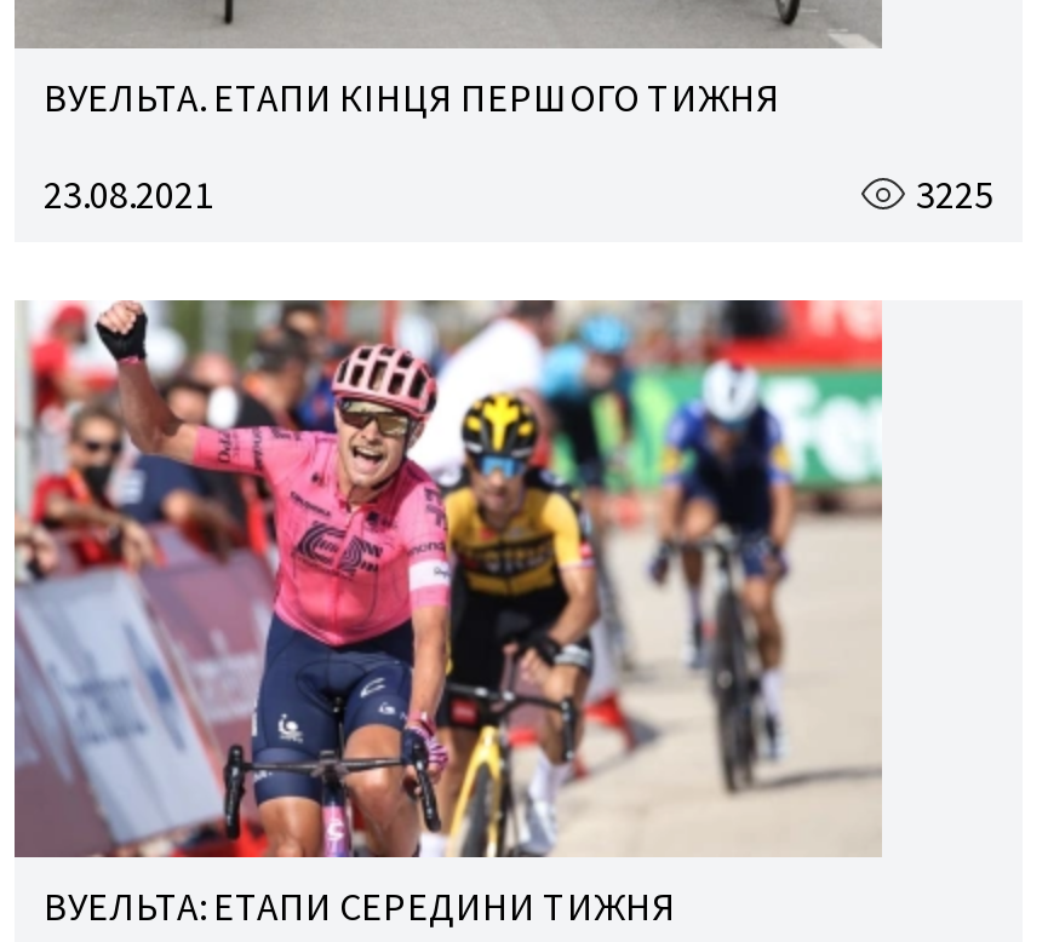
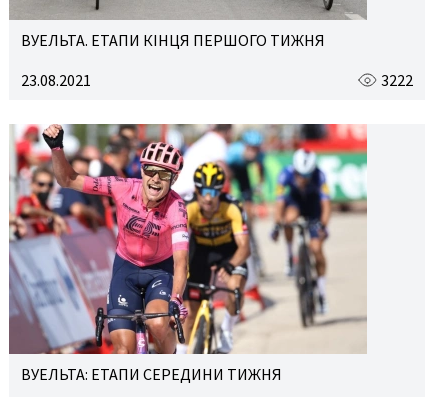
[916,169,993,218] 3225 -> [381,70,413,90] 3222

